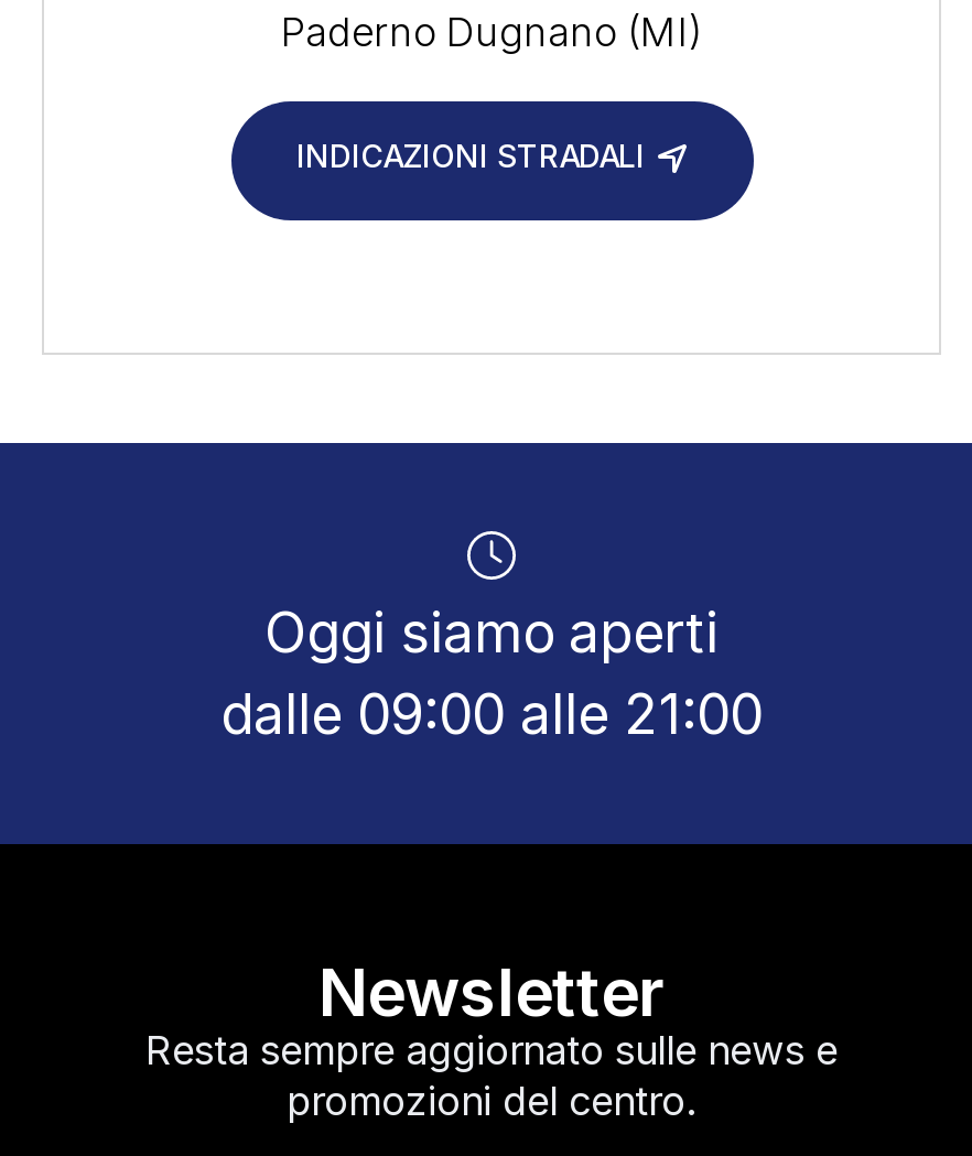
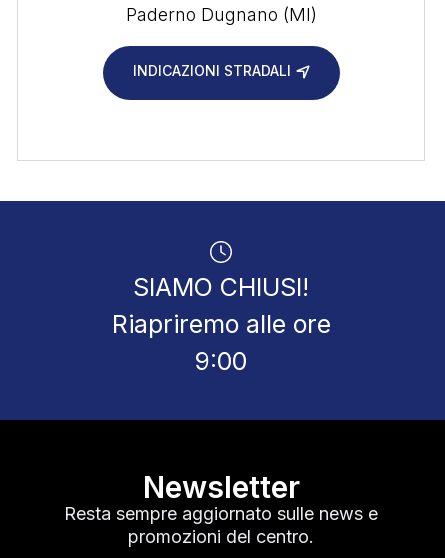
[220,599,763,747] Oggi siamo aperti | dalle 09:00 alle 21:00 -> [111,272,330,376] SIAMO CHIUSI! | Riapriremo alle ore | 9:00

